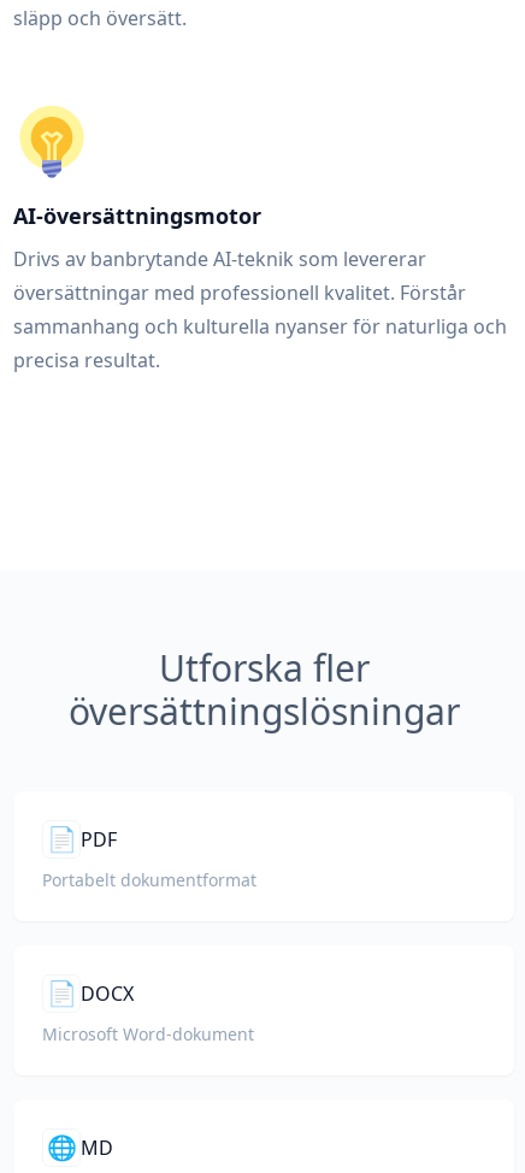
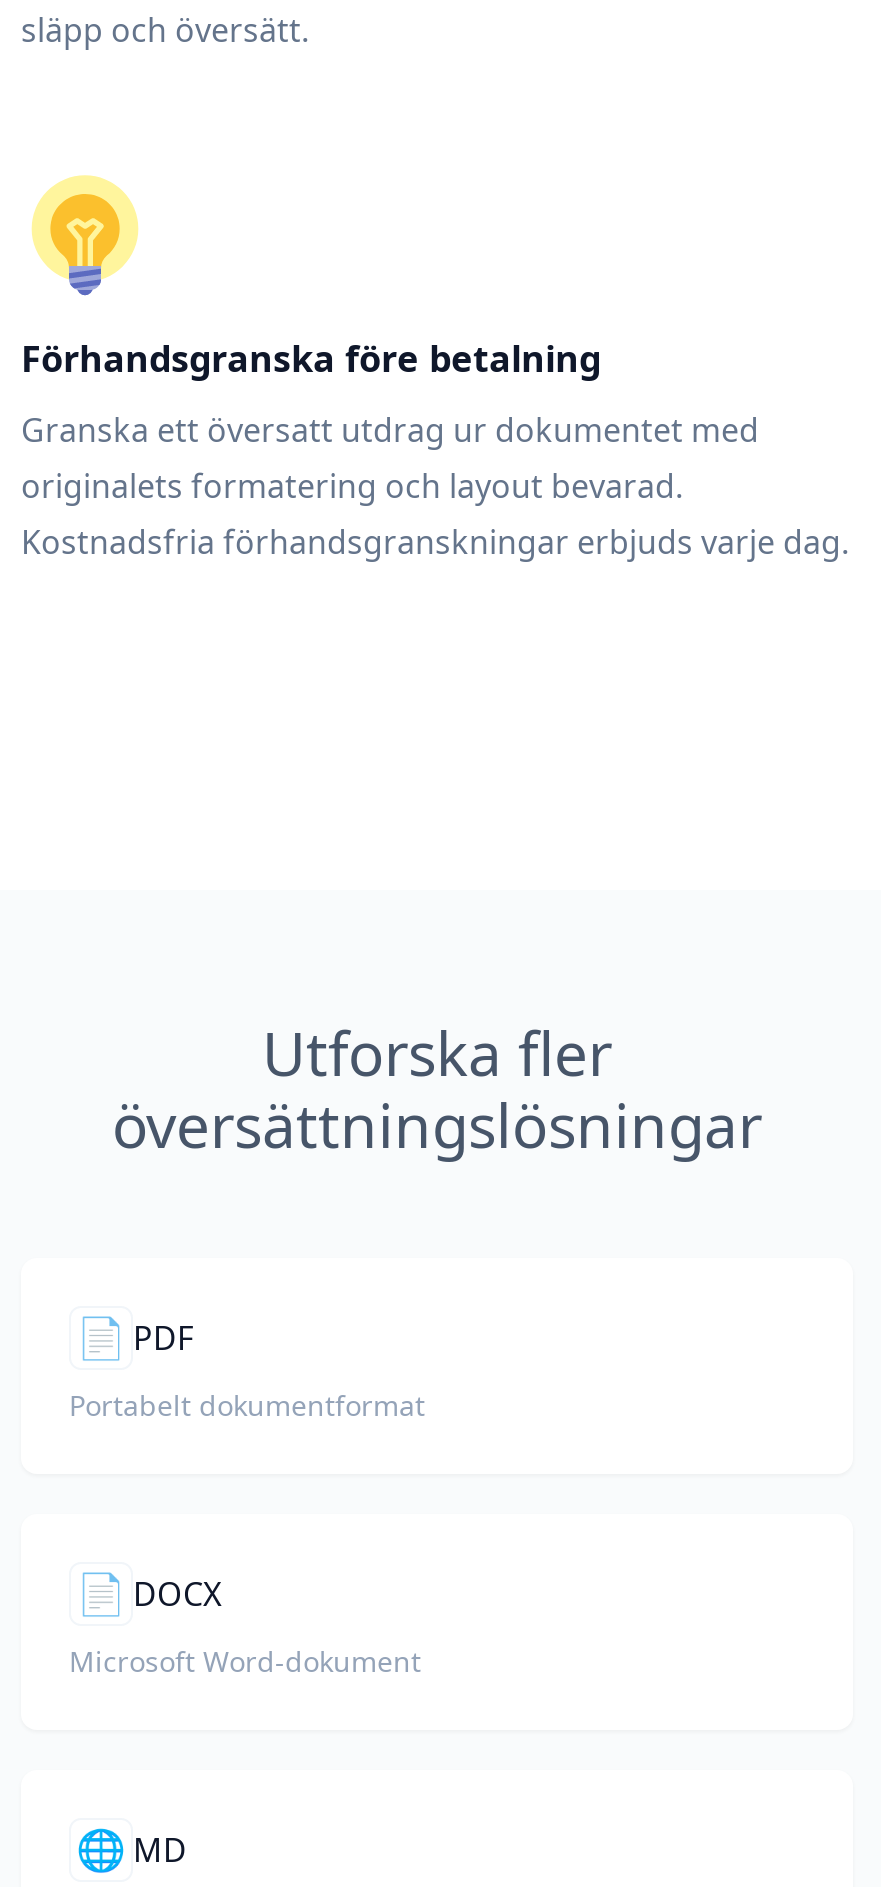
[13,201,261,230] AI-översättningsmotor -> [21,334,601,382] Förhandsgranska före betalning
[13,246,507,373] Drivs av banbrytande AI-teknik som levererar | översättningar med professionell kvalitet. Förstår | sammanhang och kulturella nyanser för naturliga och | precisa resultat. -> [21,408,849,564] Granska ett översatt utdrag ur dokumentet med | originalets formatering och layout bevarad. | Kostnadsfria förhandsgranskningar erbjuds varje dag.

